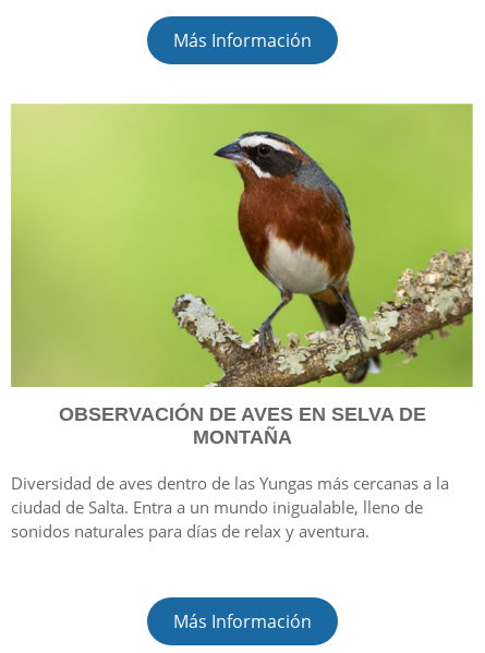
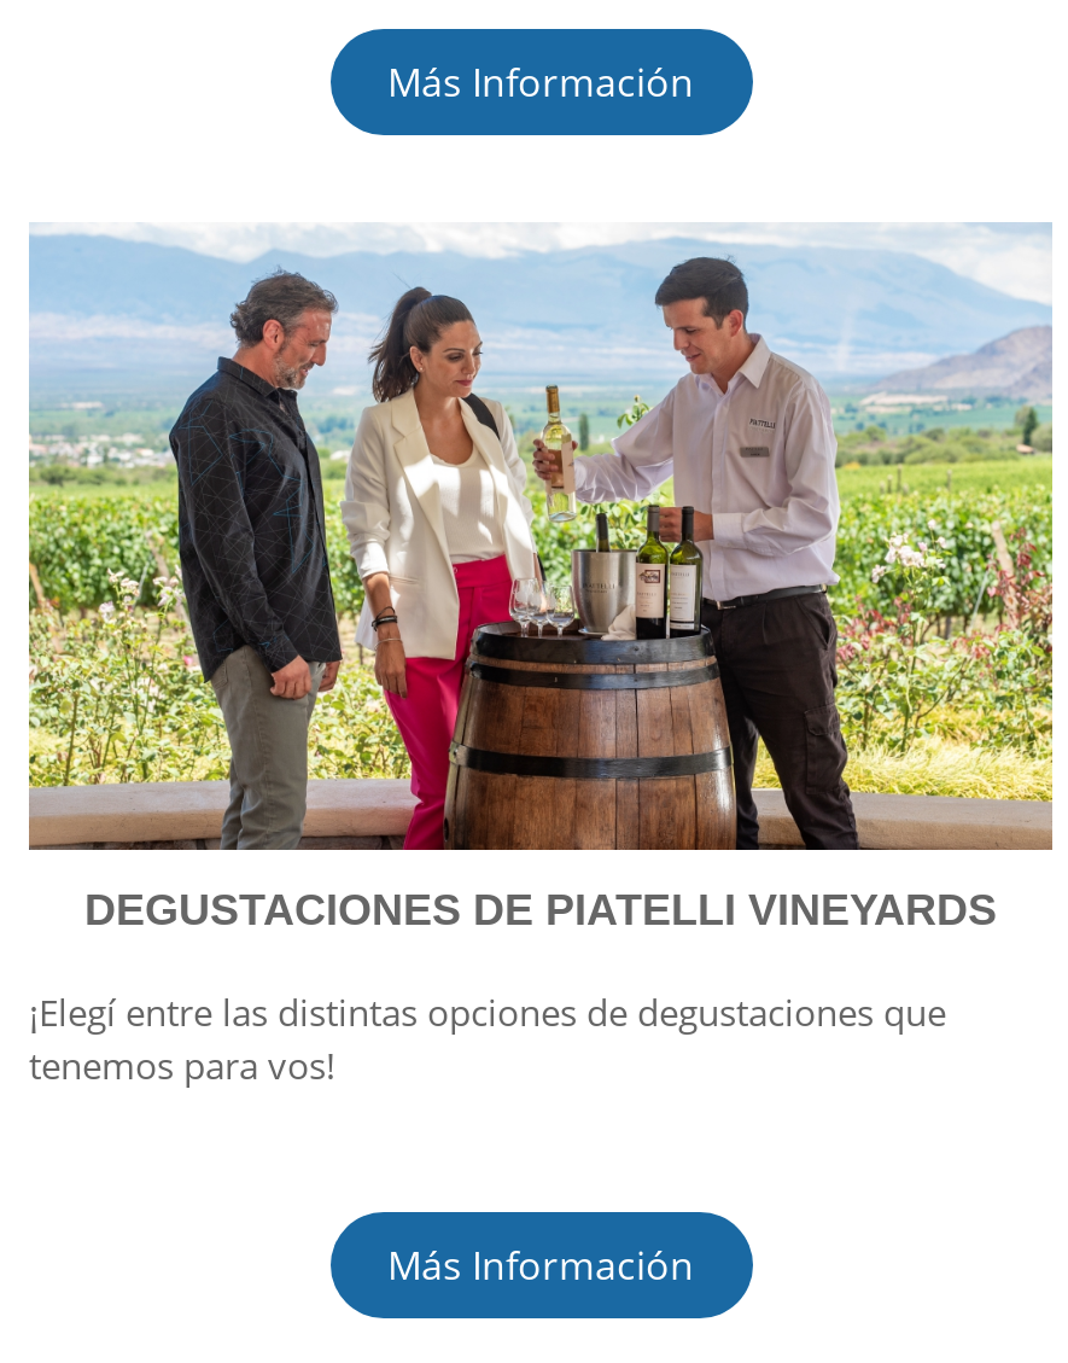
[10,102,474,448] [image] | OBSERVACIÓN DE AVES EN SELVA DE | MONTAÑA -> [29,221,1052,933] [image] | DEGUSTACIONES DE PIATELLI VINEYARDS
[11,472,449,542] Diversidad de aves dentro de las Yungas más cercanas a la | ciudad de Salta. Entra a un mundo inigualable, lleno de | sonidos naturales para días de relax y aventura. -> [29,986,946,1088] ¡Elegí entre las distintas opciones de degustaciones que | tenemos para vos!

